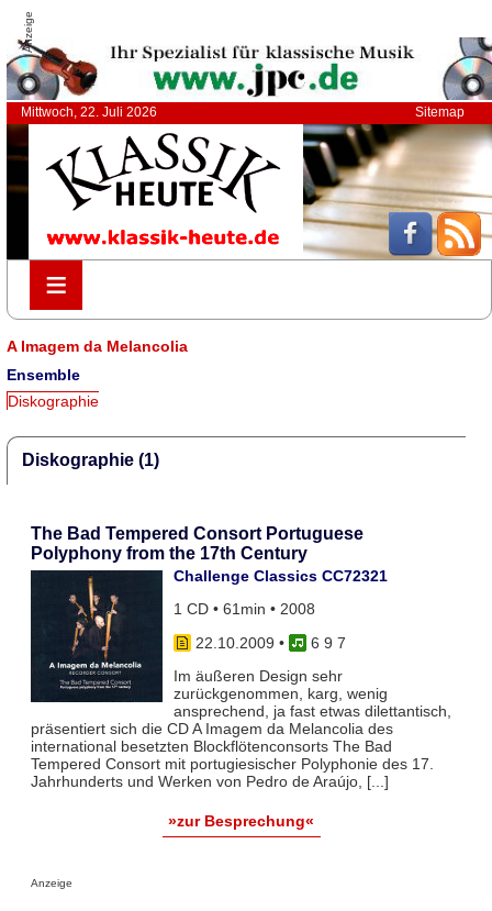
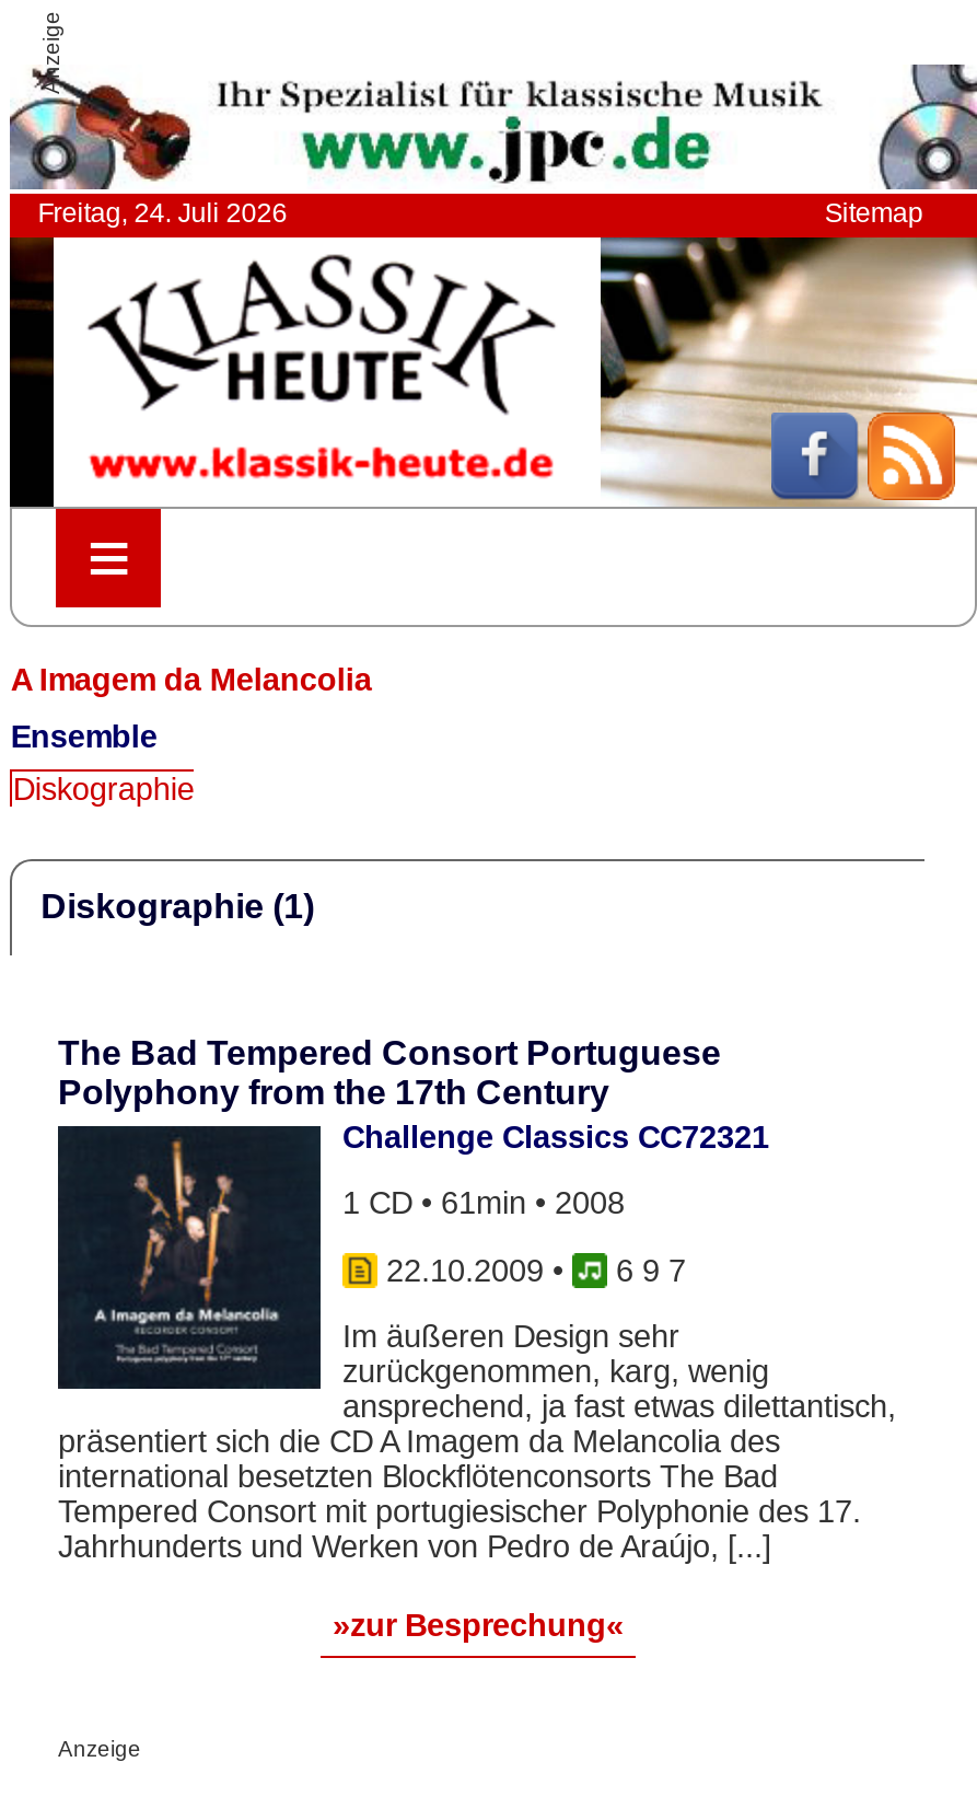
[21,105,157,120] Mittwoch, 22. Juli 2026 -> [38,198,287,229] Freitag, 24. Juli 2026

